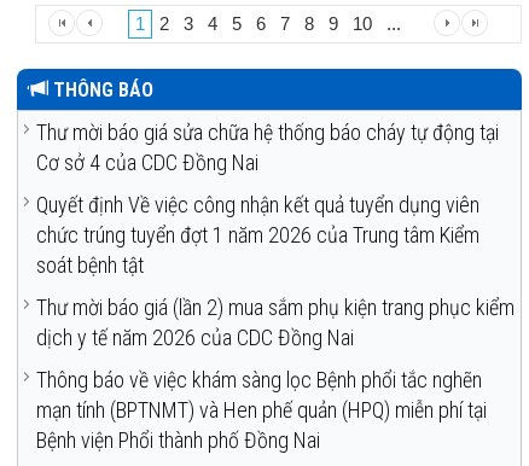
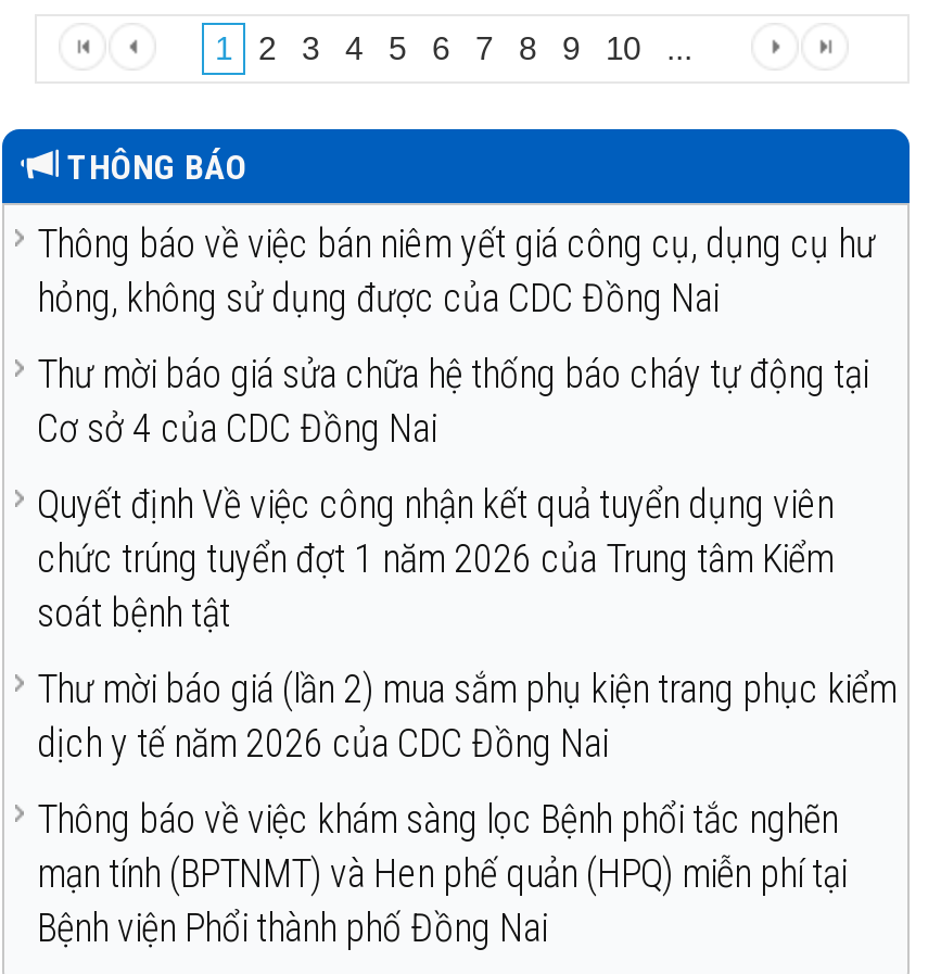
none -> [37,220,875,319] Thông báo về việc bán niêm yết giá công cụ, dụng cụ hư | hỏng, không sử dụng được của CDC Đồng Nai

